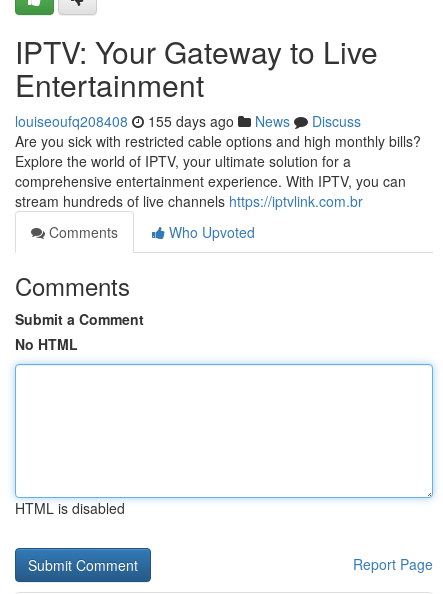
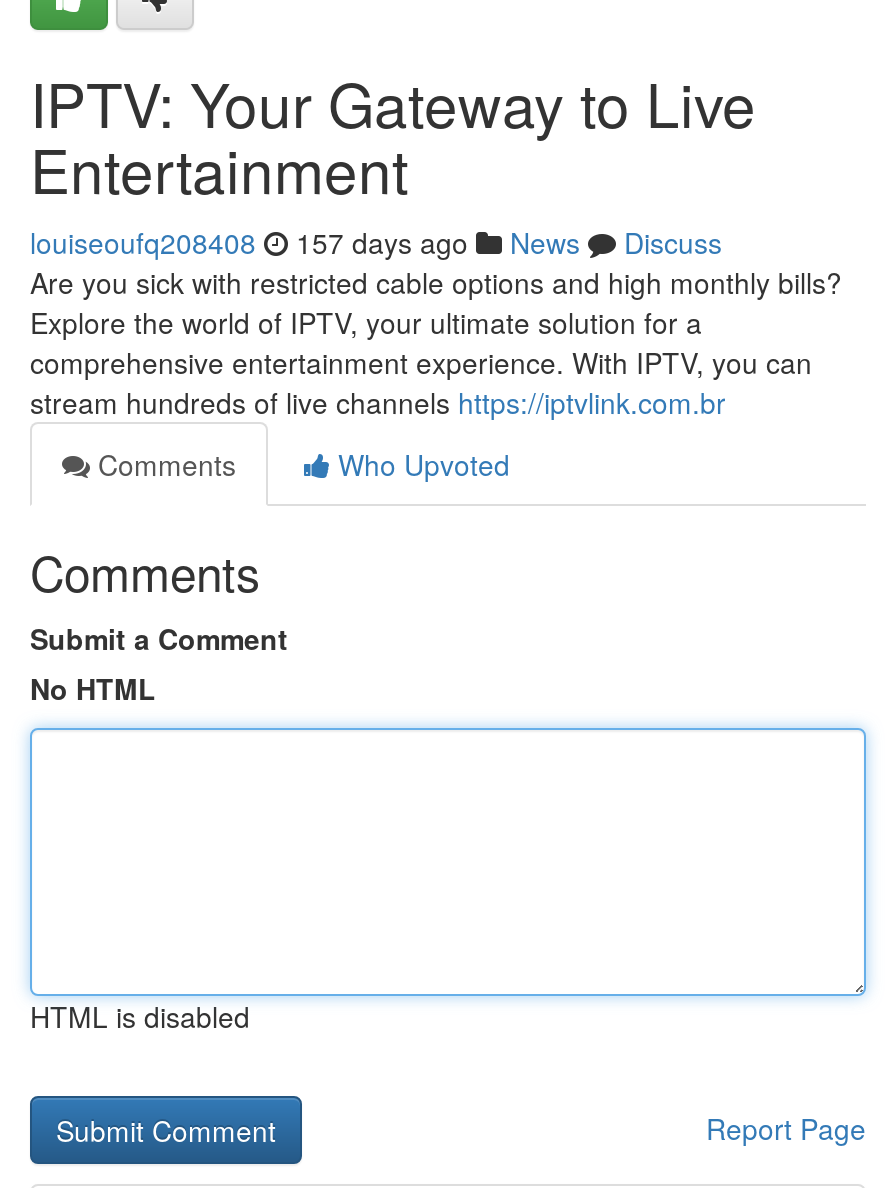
[15,111,361,131] louiseoufq208408 155 days ago News Discuss -> [30,222,722,262] louiseoufq208408 157 days ago News Discuss

